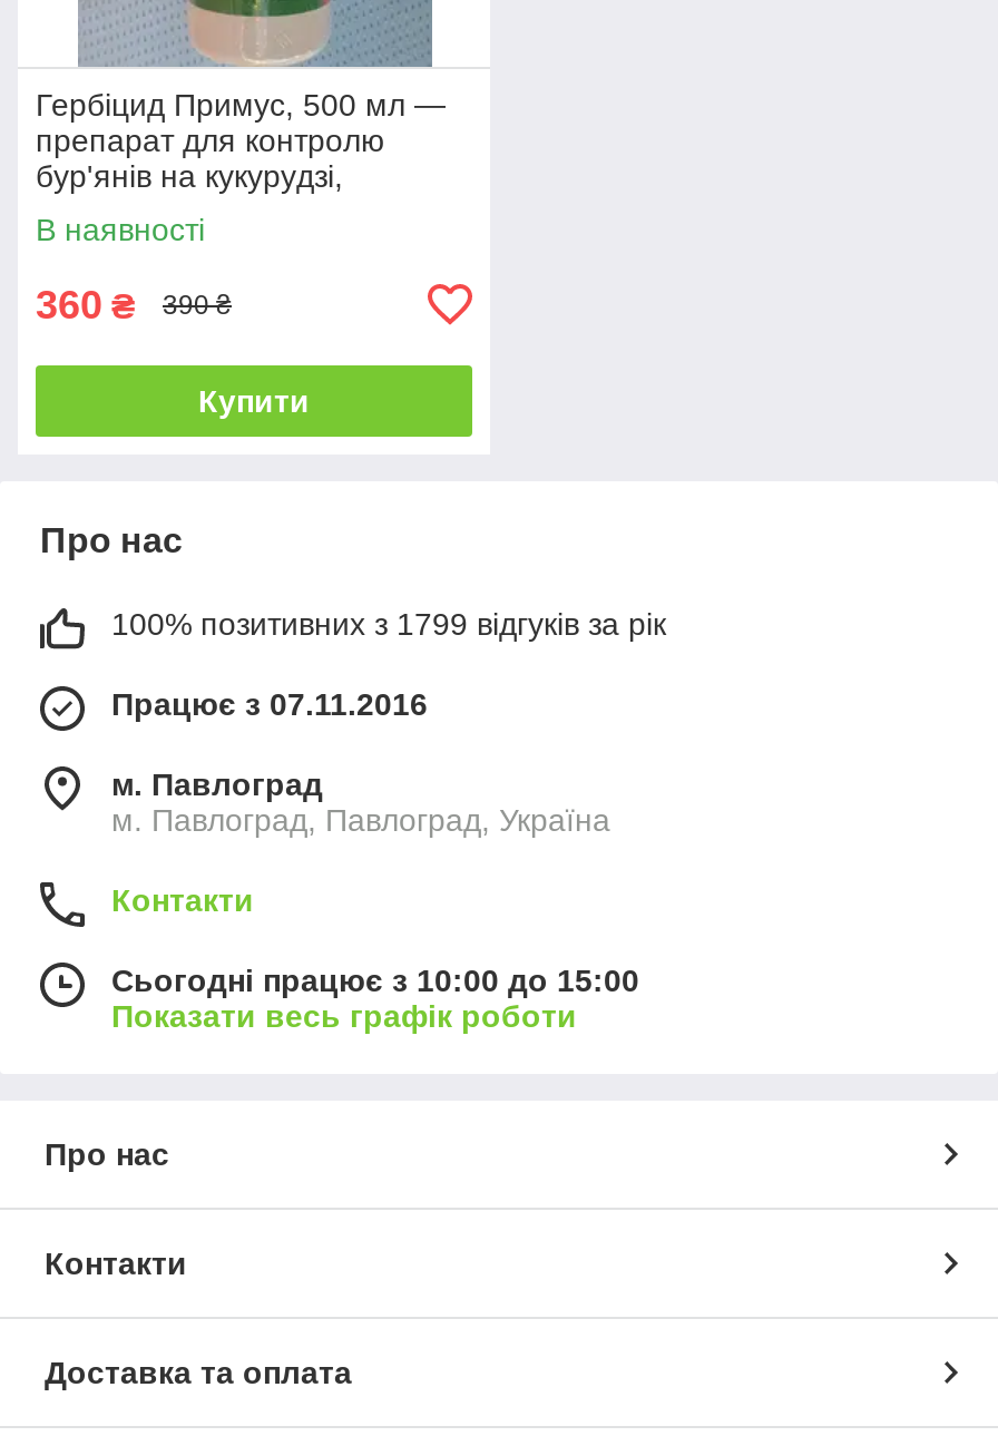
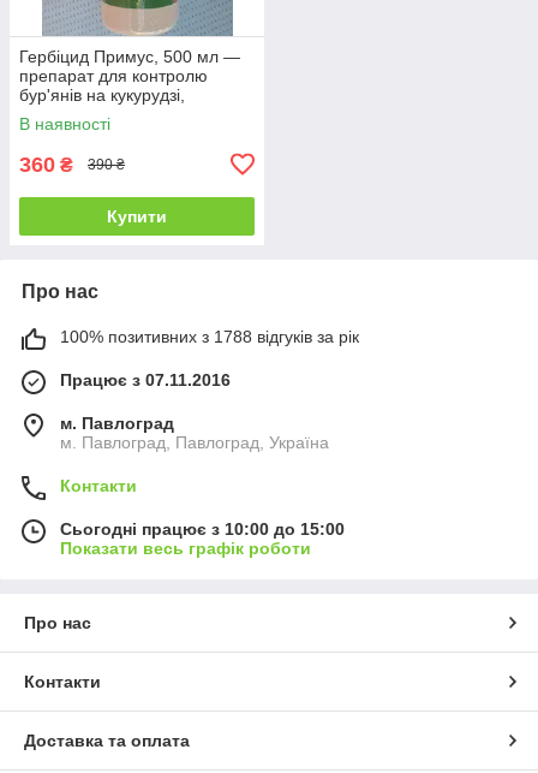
[111,606,666,641] 100% позитивних з 1799 відгуків за рік -> [60,327,359,346] 100% позитивних з 1788 відгуків за рік

